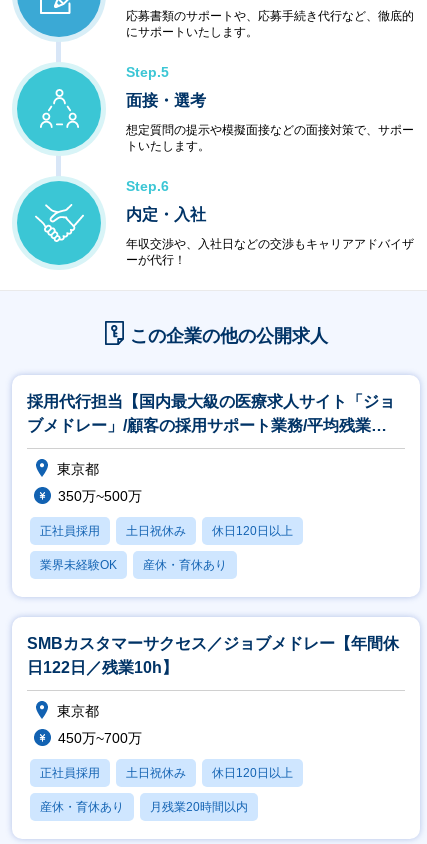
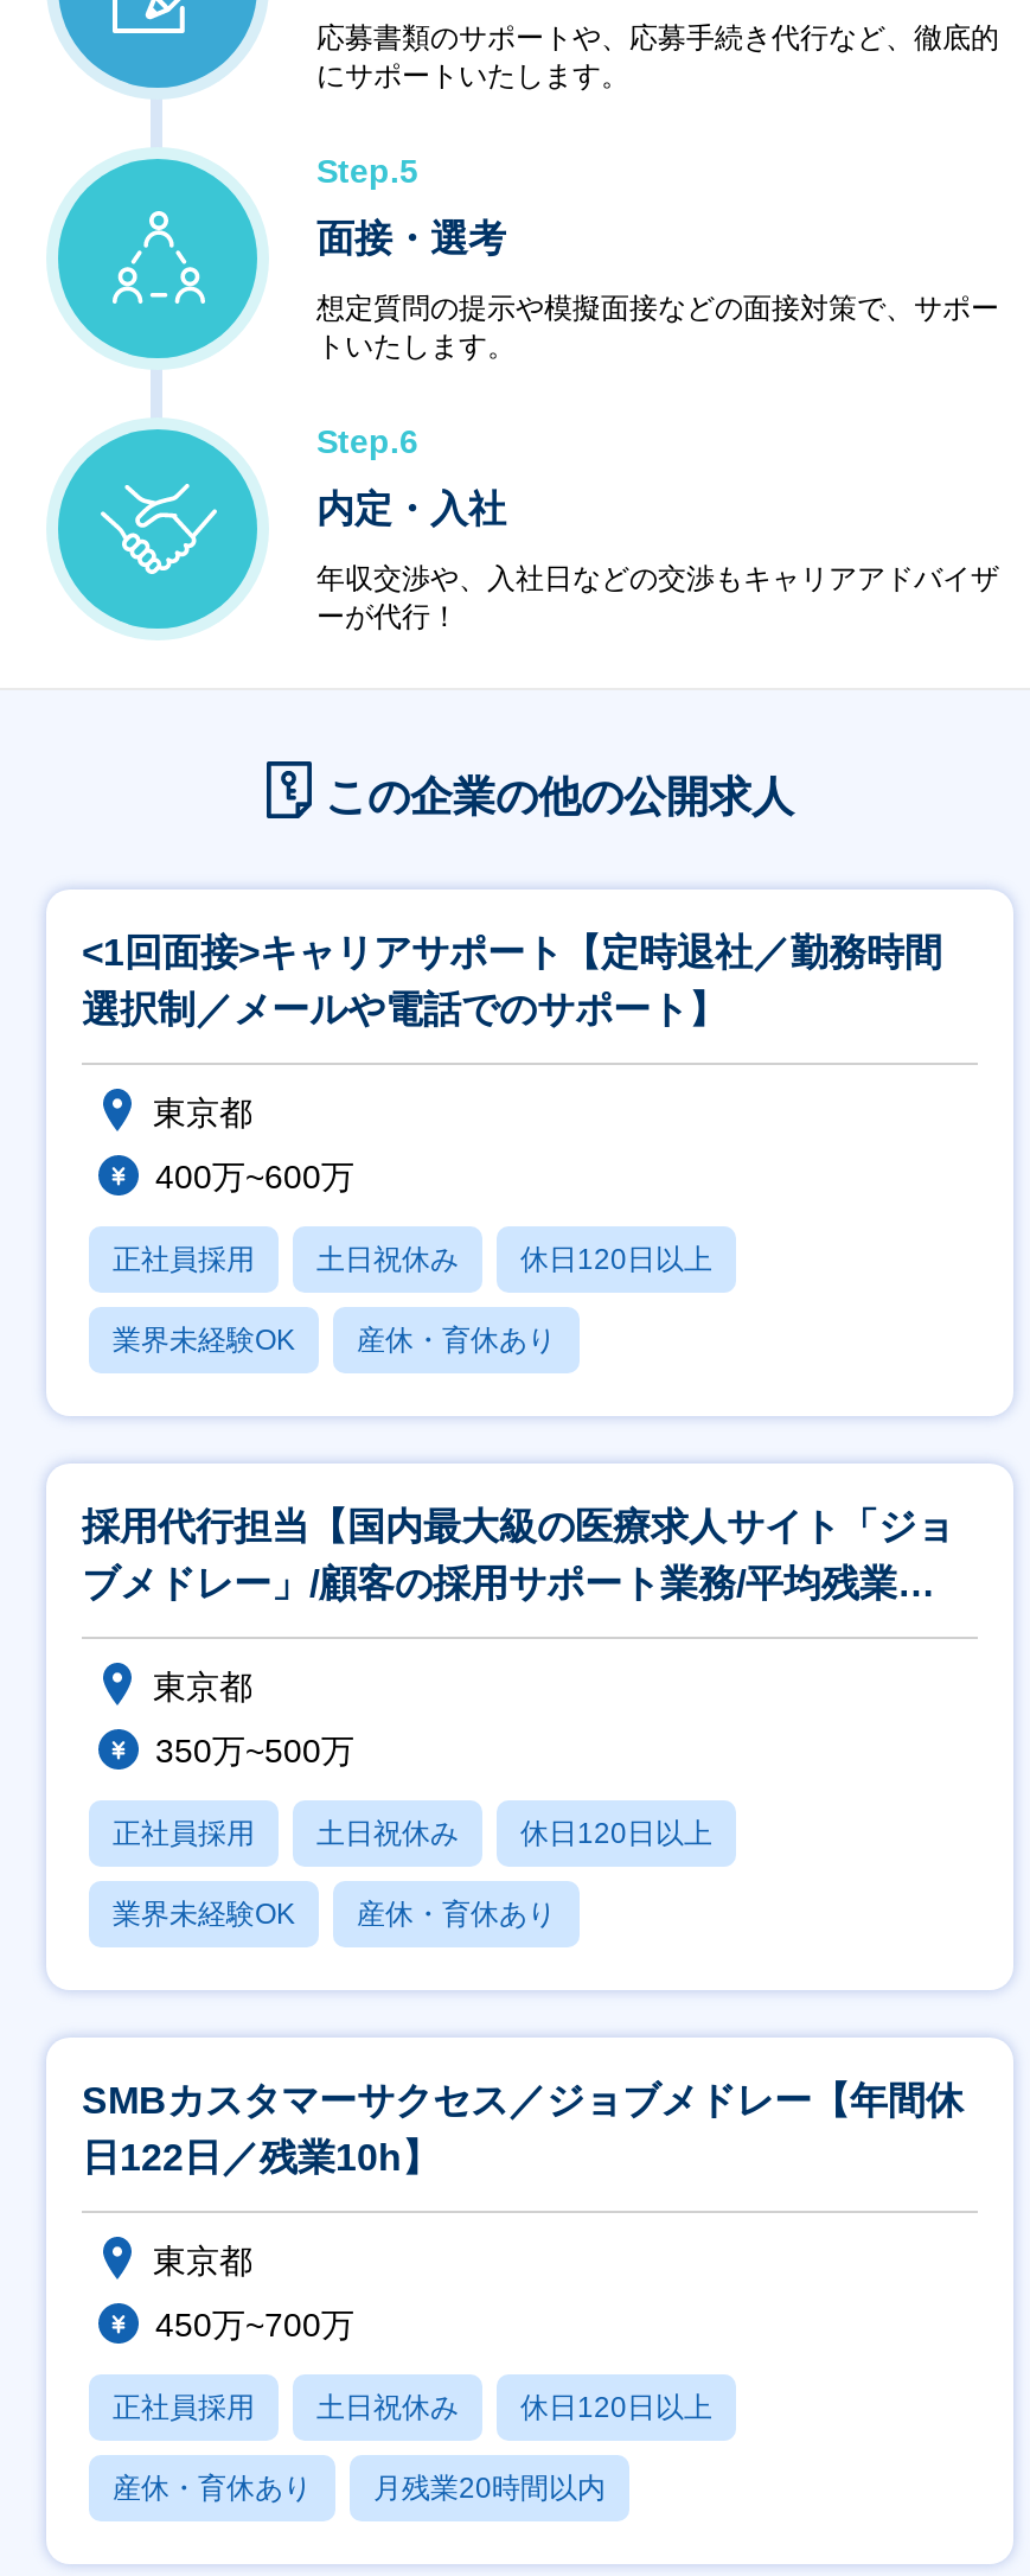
none -> [82,932,942,1357] <1回面接>キャリアサポート【定時退社／勤務時間 | 選択制／メールや電話でのサポート】 | 東京都 | 400万~600万 | 正社員採用 | 土日祝休み | 休日120日以上 | 業界未経験OK | 産休・育休あり

